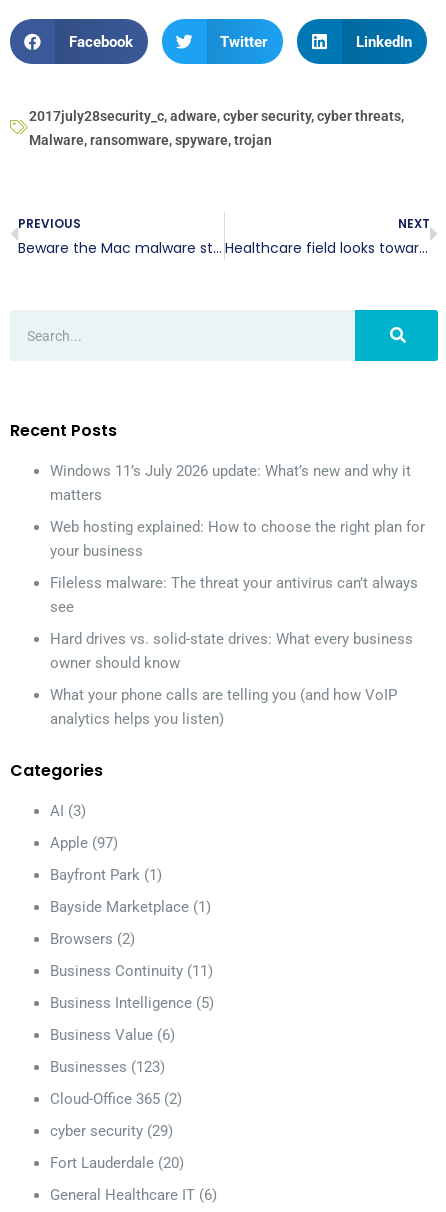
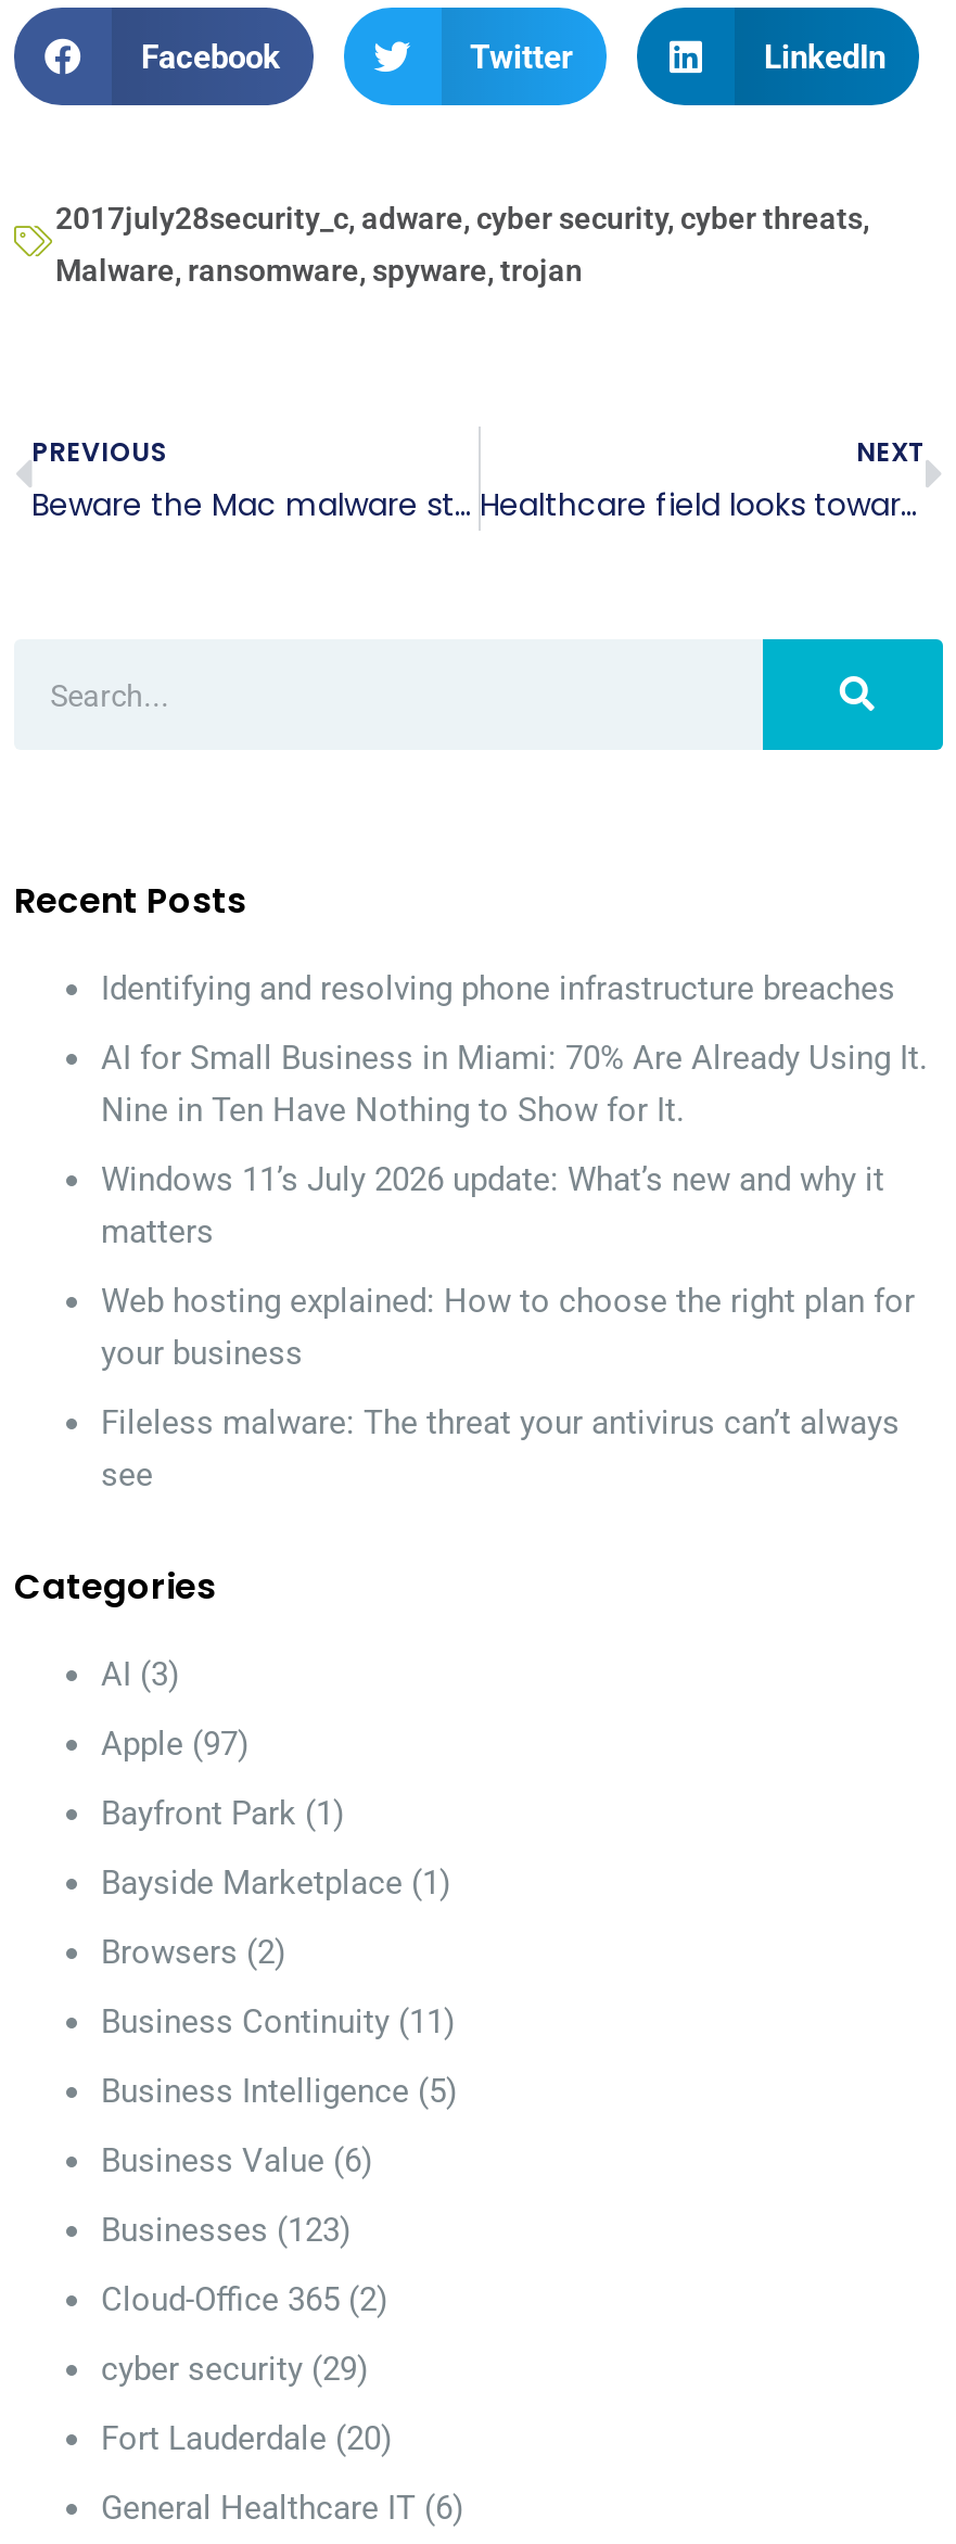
none -> [101,969,928,1130] Identifying and resolving phone infrastructure breaches | AI for Small Business in Miami: 70% Are Already Using It. | Nine in Ten Have Nothing to Show for It.
moved [50,462,425,616] -> [101,1160,915,1494]: Windows 11’s July 2026 update: What’s new and why it | matters | Web hosting explained: How to choose the right plan for | your business | Fileless malware: The threat your antivirus can’t always | see
[50,630,413,728] Hard drives vs. solid-state drives: What every business | owner should know | What your phone calls are telling you (and how VoIP | analytics helps you listen) -> none

